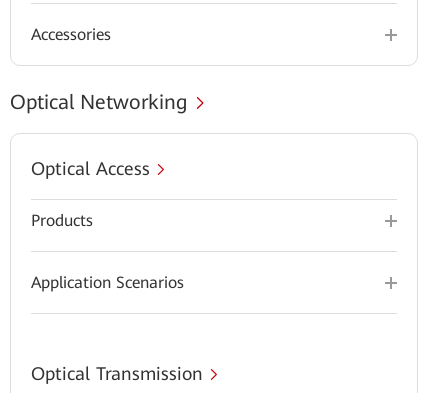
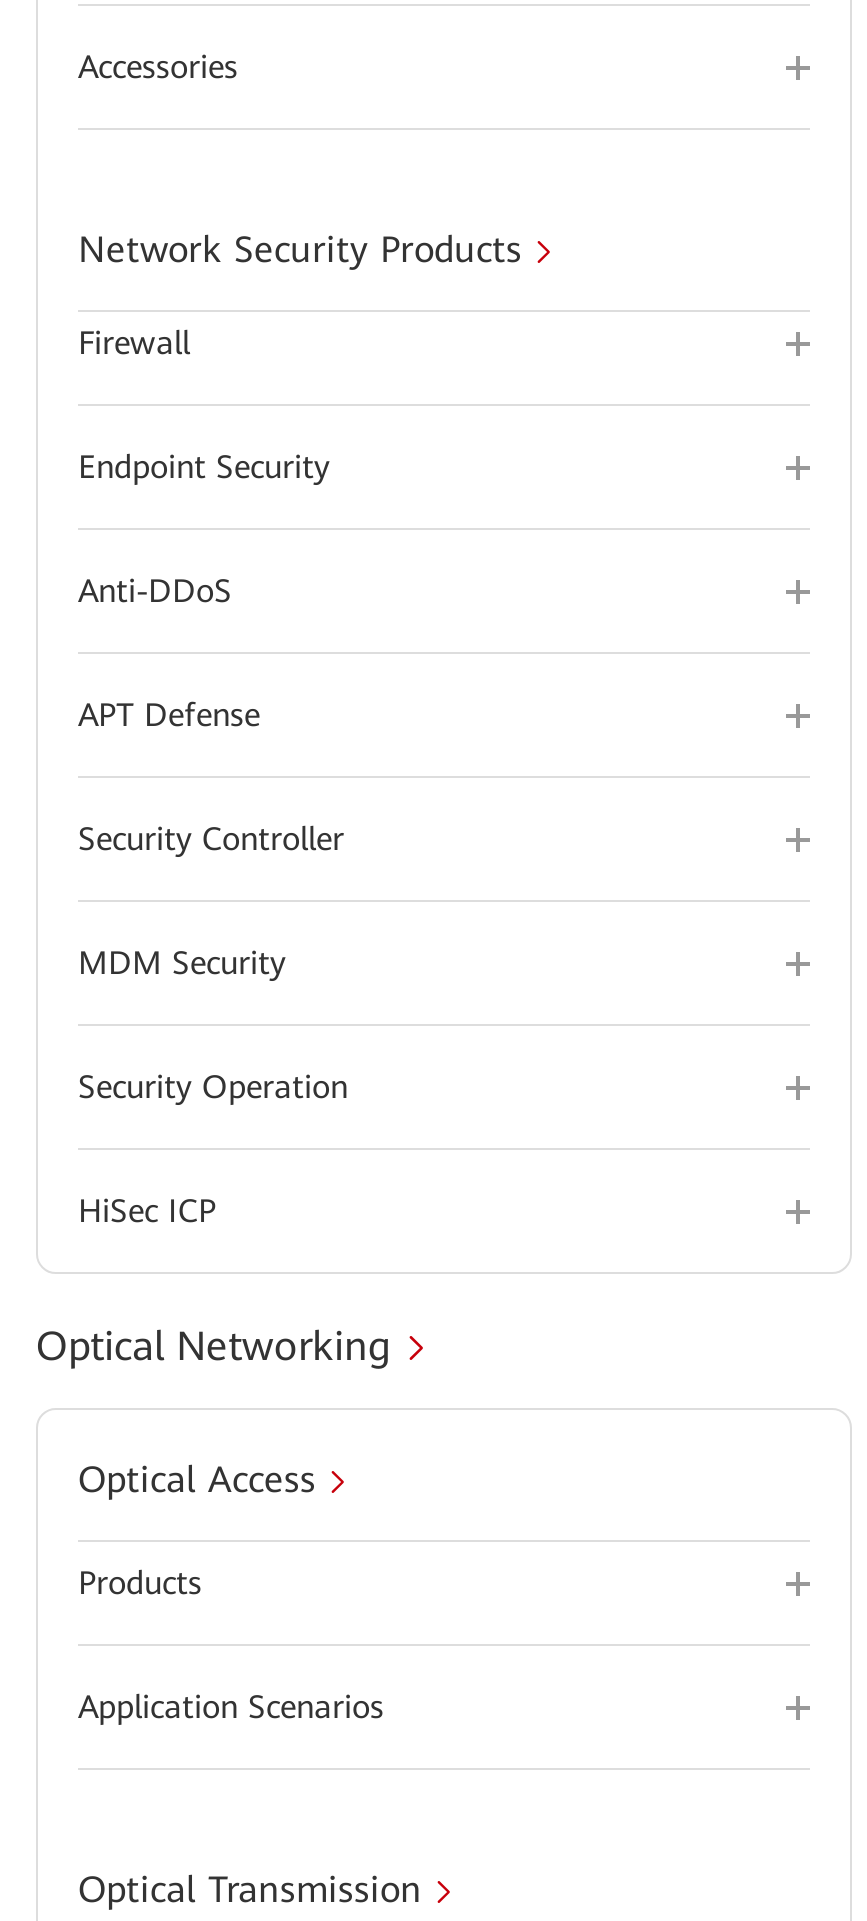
none -> [78,228,522,1230] Network Security Products | Firewall | Endpoint Security | Anti-DDoS | APT Defense | Security Controller | MDM Security | Security Operation | HiSec ICP

